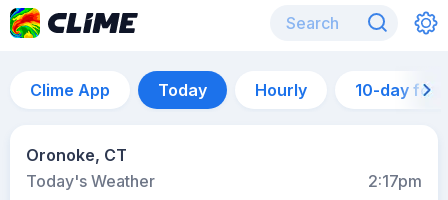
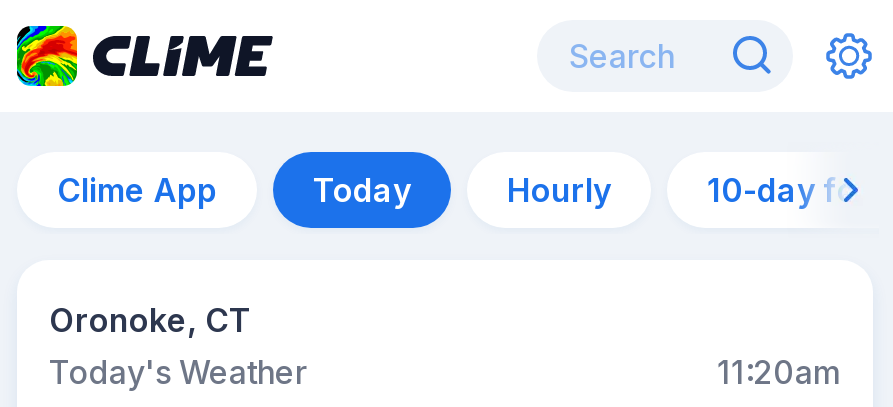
[368,171,422,191] 2:17pm -> [717,352,841,392] 11:20am

